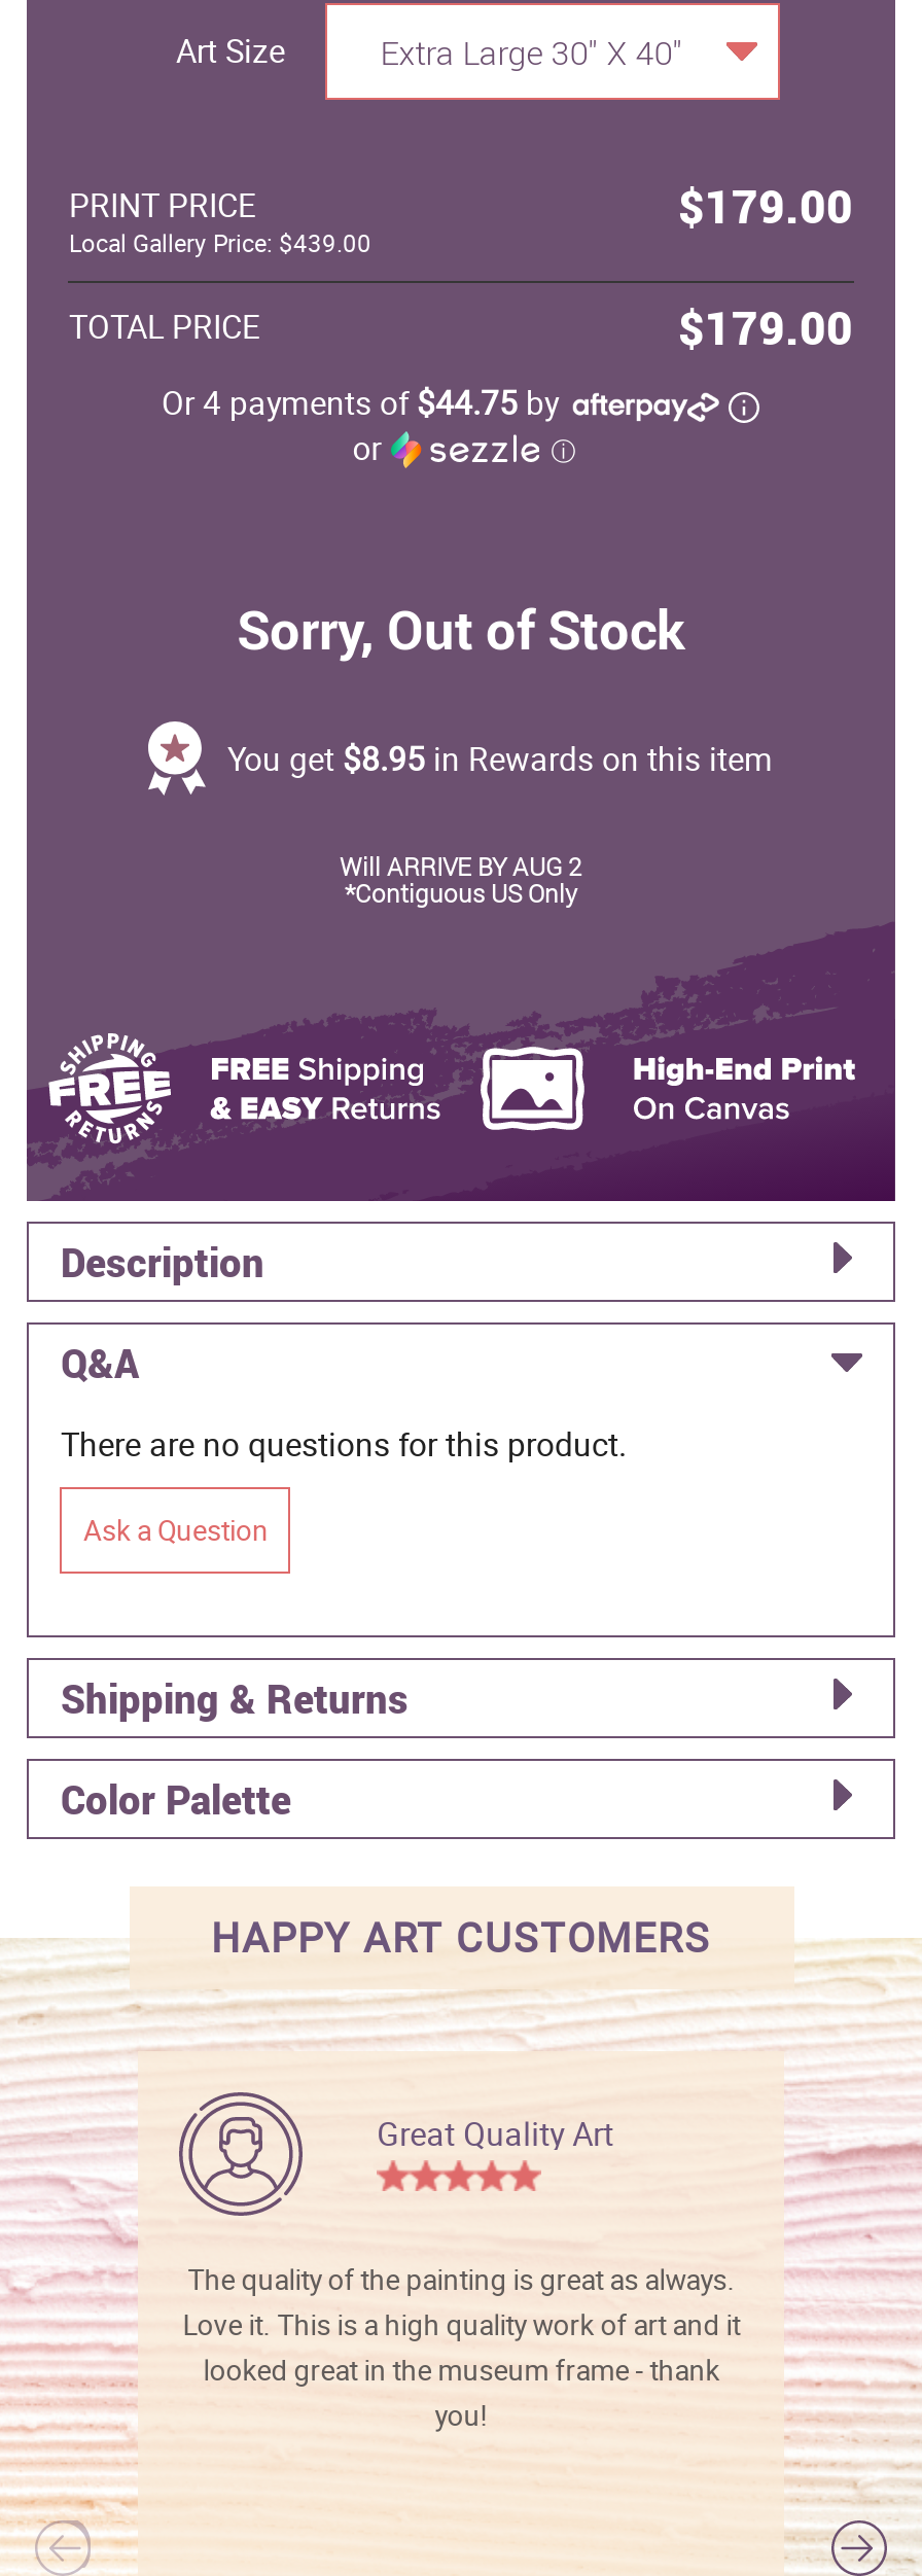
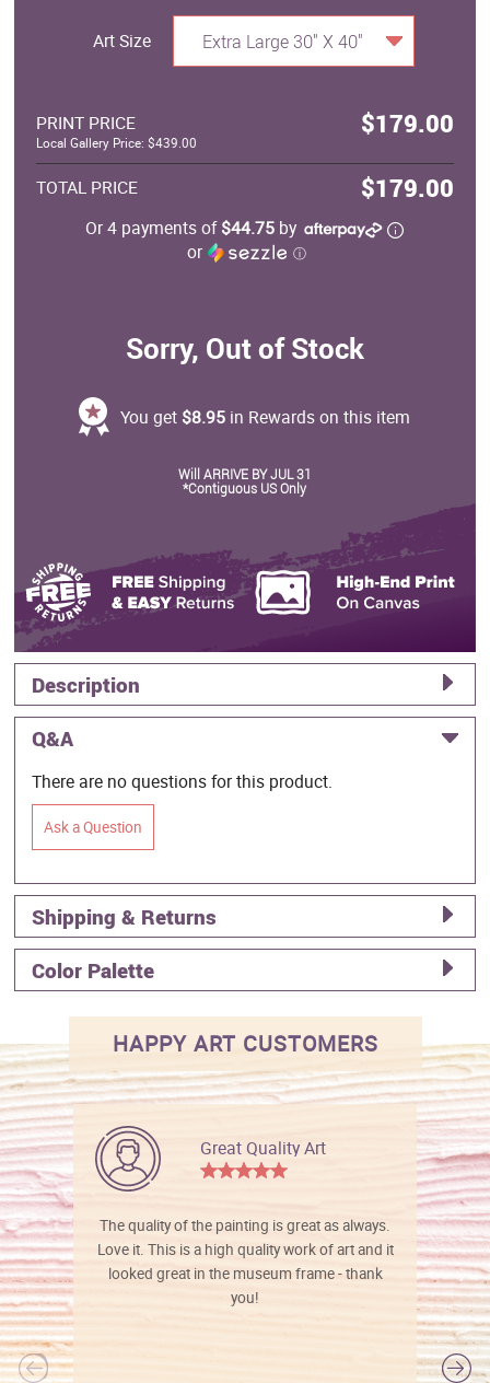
[340,850,582,883] Will ARRIVE BY AUG 2 -> [178,465,312,483] Will ARRIVE BY JUL 31

